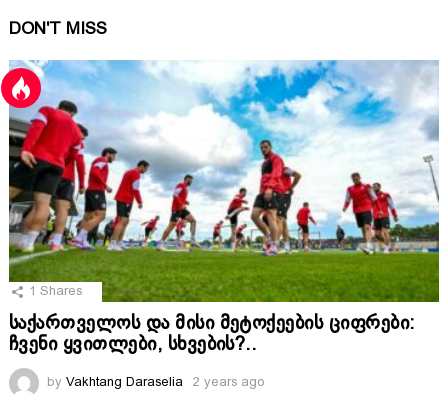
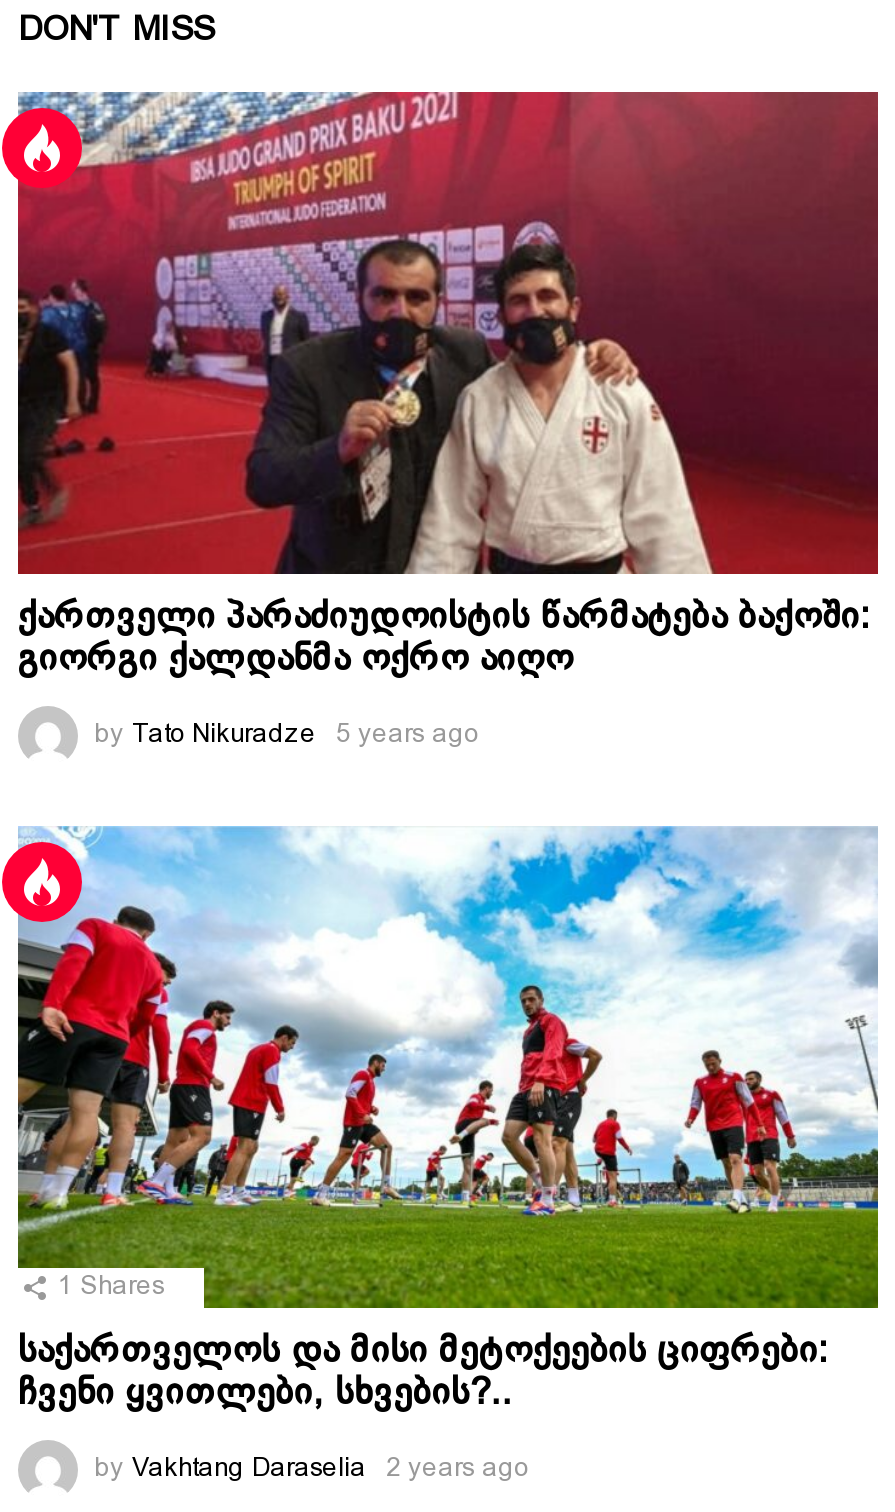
none -> [16,90,880,747] [image] | ქართველი პარაძიუდოისტის წარმატება ბაქოში: | გიორგი ქალდანმა ოქრო აიღო | by Tato Nikuradze | 5 years ago

